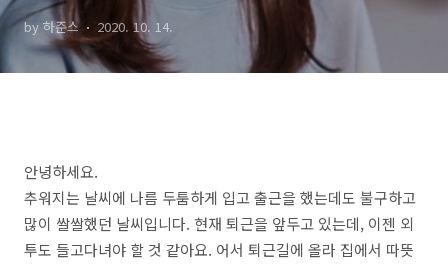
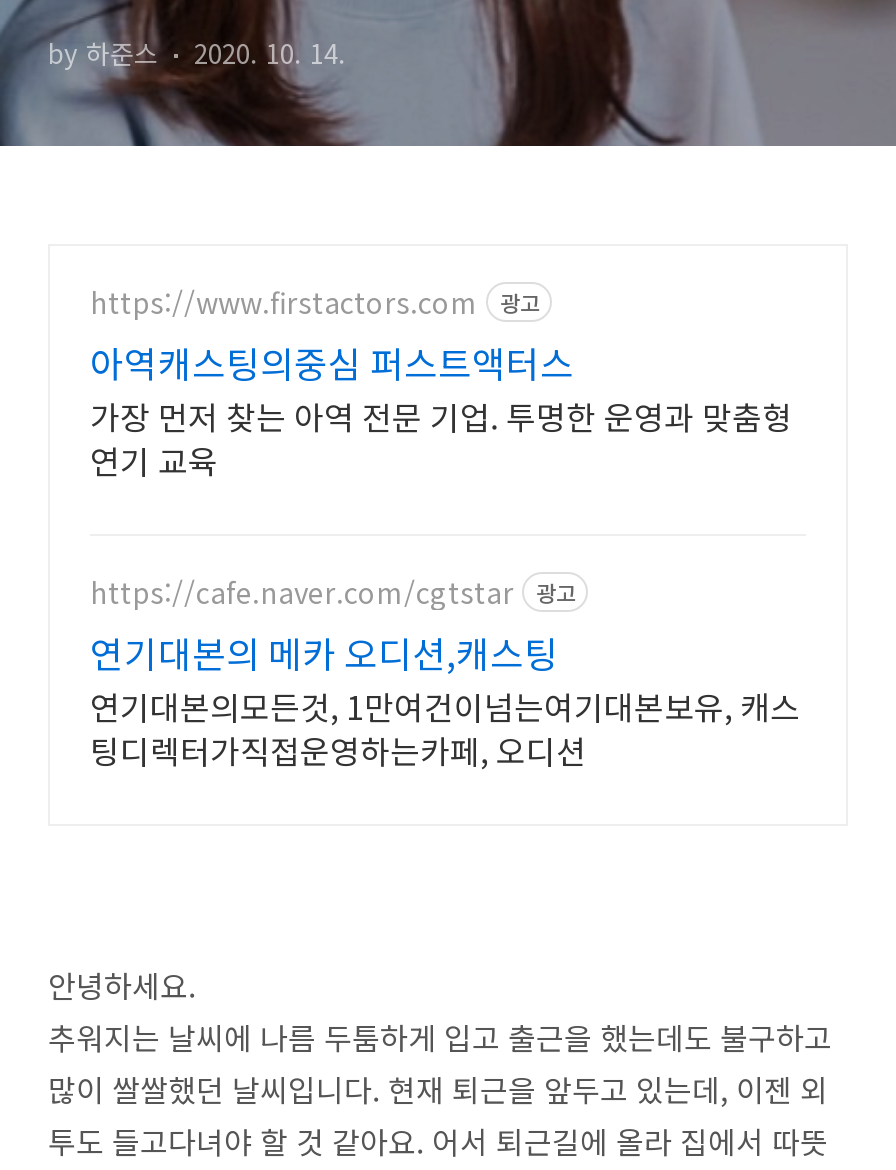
none -> [90,281,800,774] https://www.firstactors.com | 광고 | 아역캐스팅의중심 퍼스트액터스 | 가장 먼저 찾는 아역 전문 기업. 투명한 운영과 맞춤형 | 연기 교육 | https://cafe.naver.com/cgtstar | 광고 | 연기대본의 메카 오디션,캐스팅 | 연기대본의모든것, 1만여건이넘는여기대본보유, 캐스 | 팅디렉터가직접운영하는카페, 오디션

